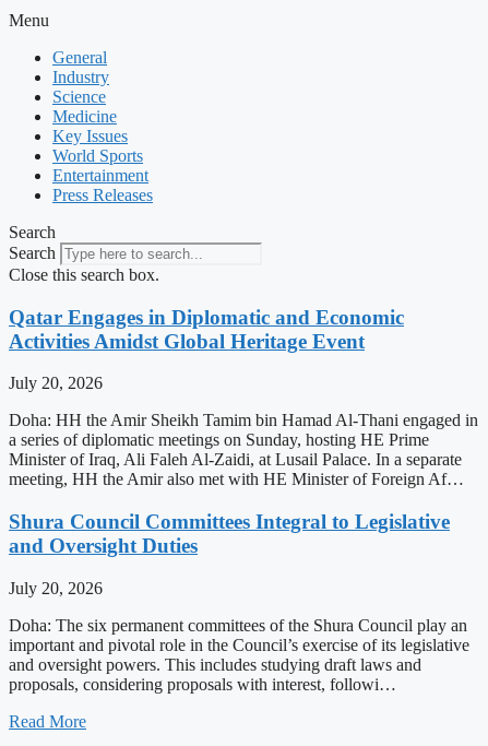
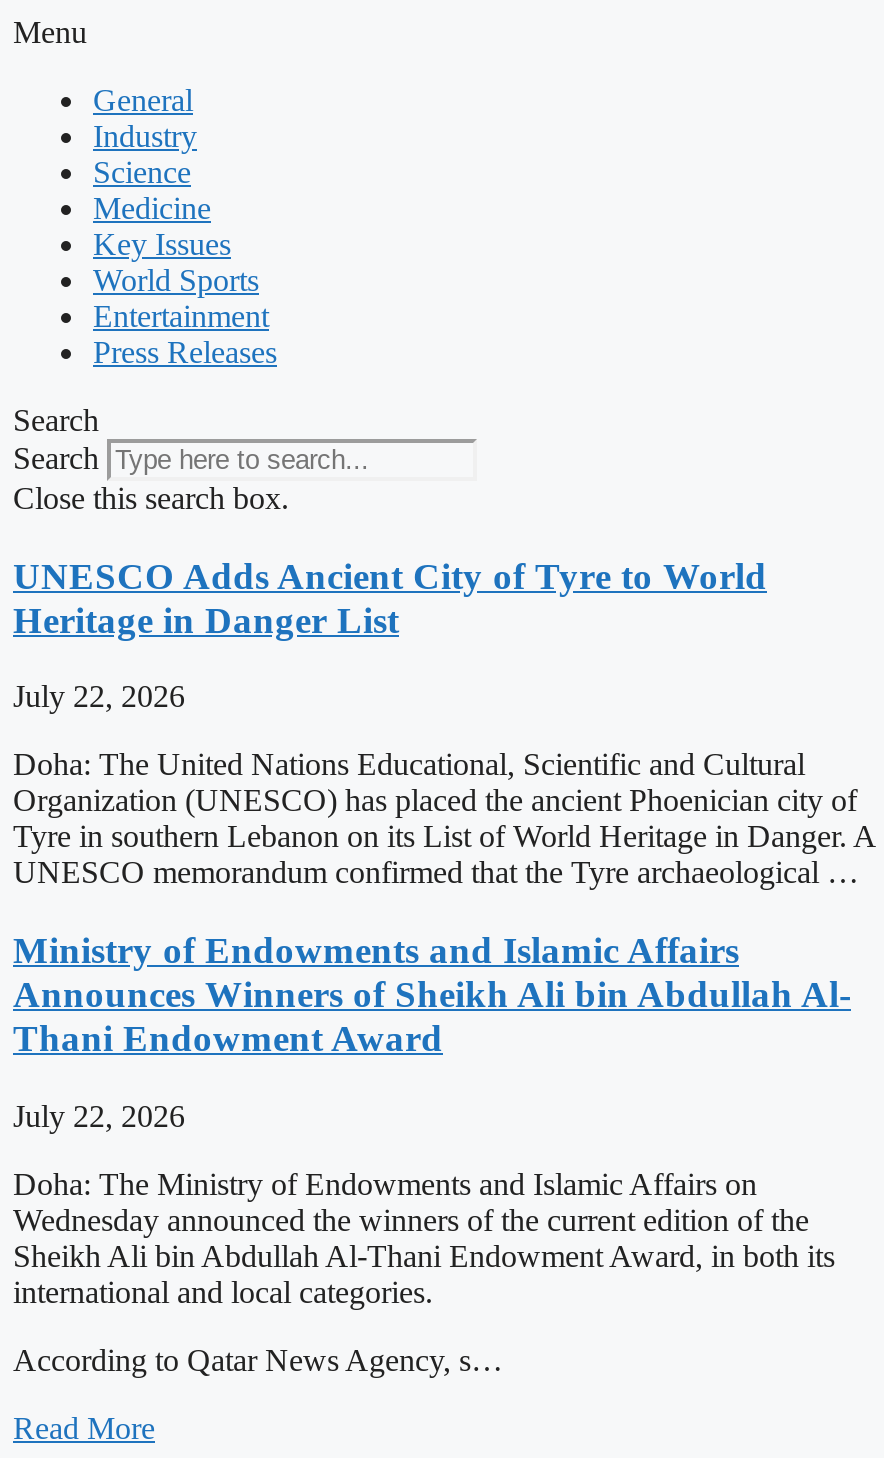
[9,305,478,693] Qatar Engages in Diplomatic and Economic | Activities Amidst Global Heritage Event | July 20, 2026 | Doha: HH the Amir Sheikh Tamim bin Hamad Al-Thani engaged in | a series of diplomatic meetings on Sunday, hosting HE Prime | Minister of Iraq, Ali Faleh Al-Zaidi, at Lusail Palace. In a separate | meeting, HH the Amir also met with HE Minister of Foreign Af… | Shura Council Committees Integral to Legislative | and Oversight Duties | July 20, 2026 | Doha: The six permanent committees of the Shura Council play an | important and pivotal role in the Council’s exercise of its legislative | and oversight powers. This includes studying draft laws and | proposals, considering proposals with interest, followi… -> [13,554,875,1377] UNESCO Adds Ancient City of Tyre to World | Heritage in Danger List | July 22, 2026 | Doha: The United Nations Educational, Scientific and Cultural | Organization (UNESCO) has placed the ancient Phoenician city of | Tyre in southern Lebanon on its List of World Heritage in Danger. A | UNESCO memorandum confirmed that the Tyre archaeological … | Ministry of Endowments and Islamic Affairs | Announces Winners of Sheikh Ali bin Abdullah Al- | Thani Endowment Award | July 22, 2026 | Doha: The Ministry of Endowments and Islamic Affairs on | Wednesday announced the winners of the current edition of the | Sheikh Ali bin Abdullah Al-Thani Endowment Award, in both its | international and local categories. | According to Qatar News Agency, s…

